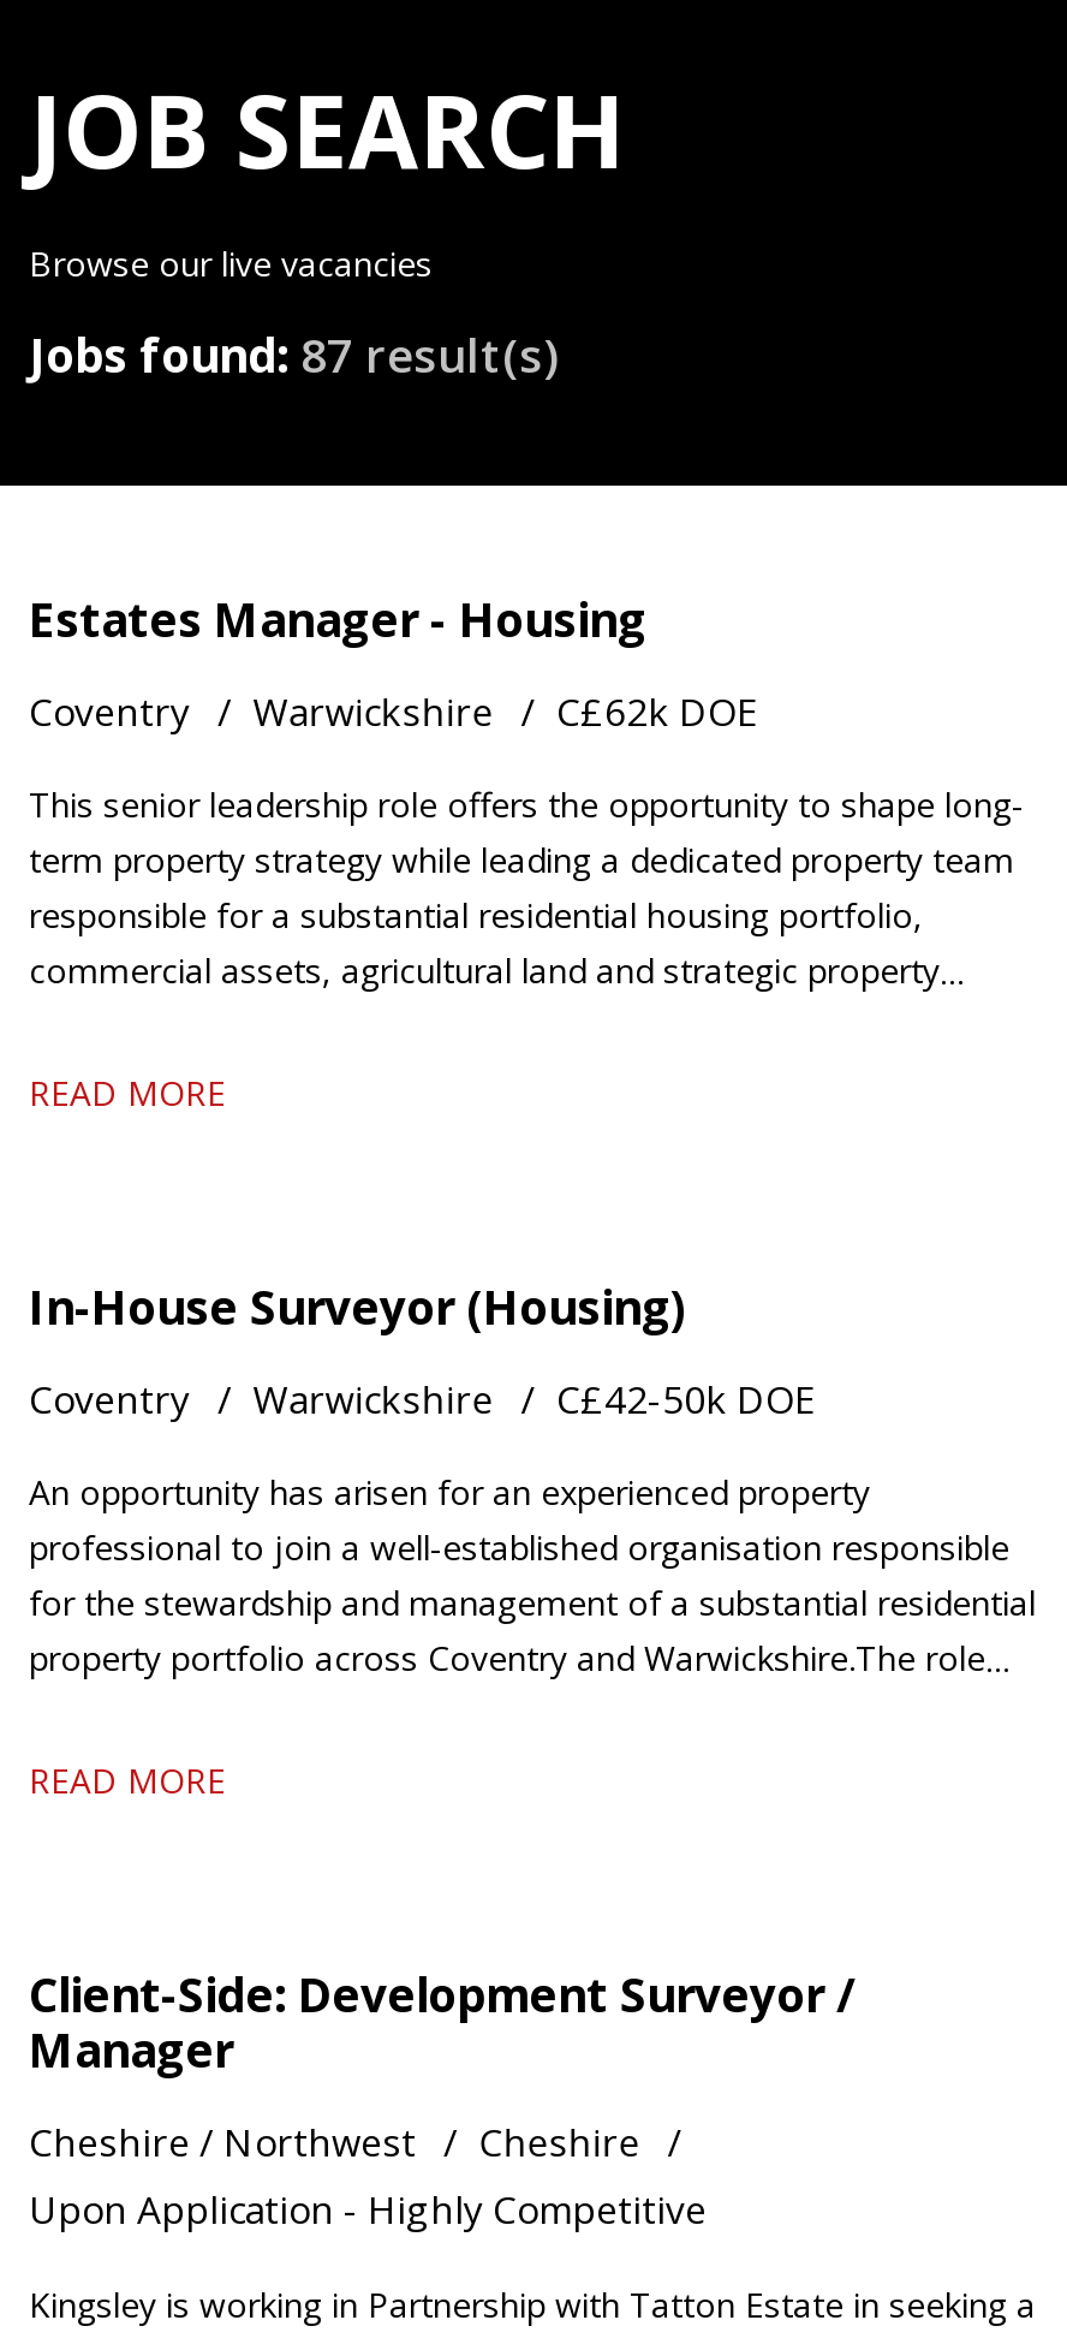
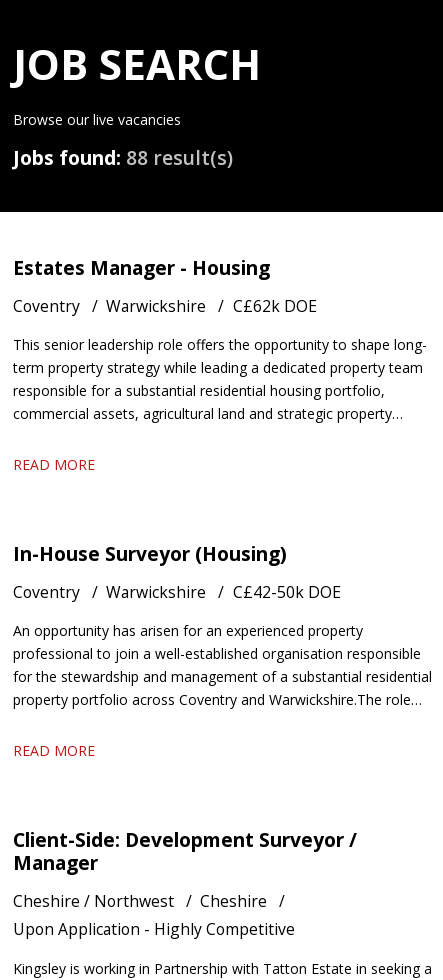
[29,321,558,386] Jobs found: 87 result(s) -> [13,143,233,170] Jobs found: 88 result(s)

